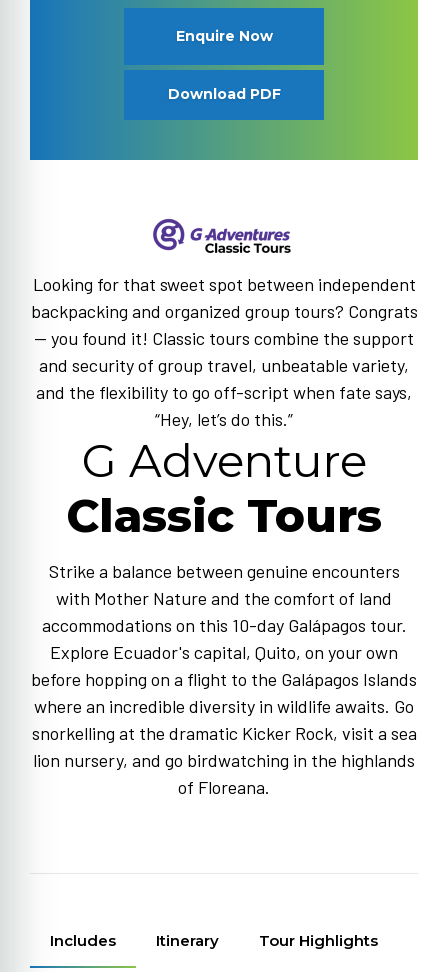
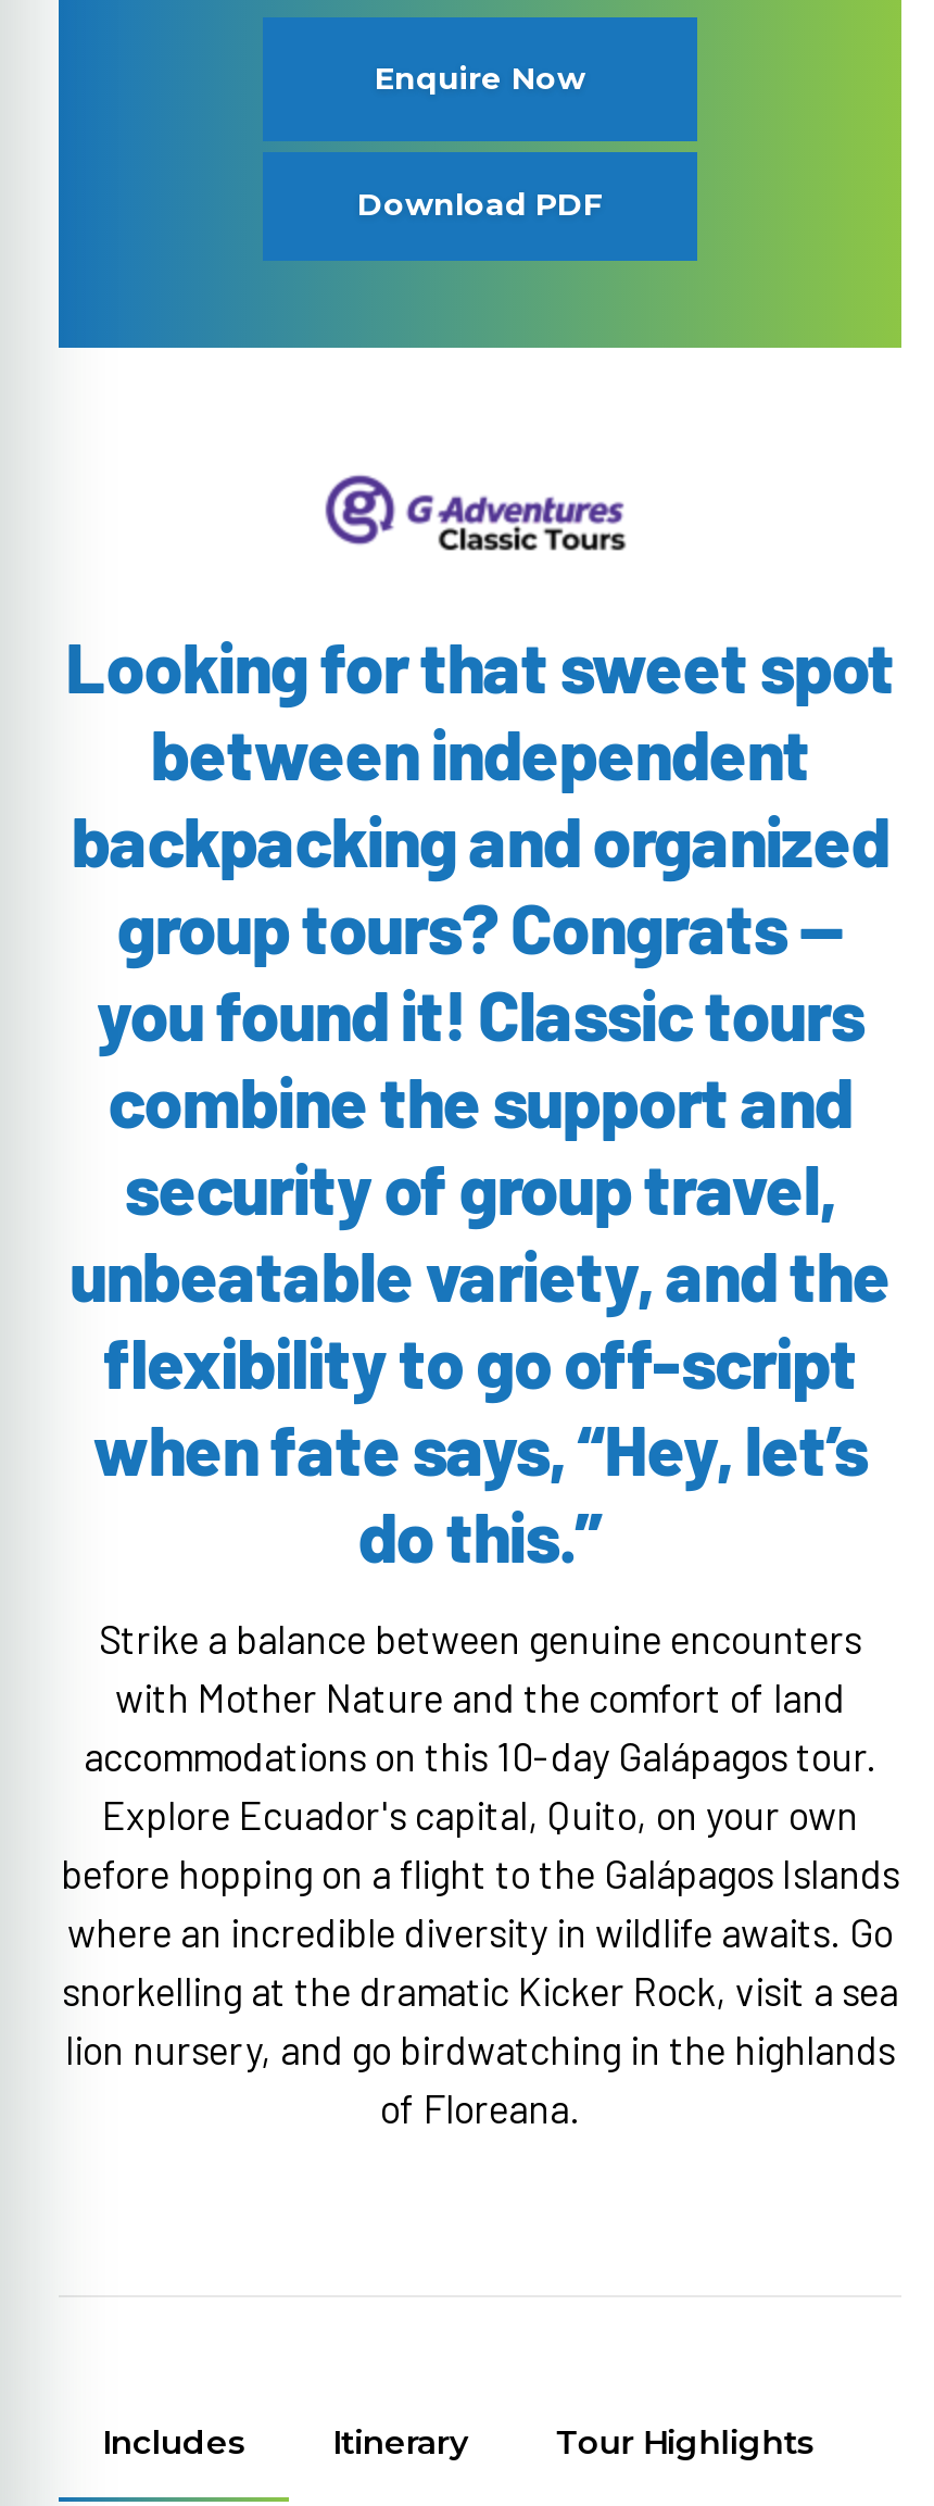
[30,273,417,543] Looking for that sweet spot between independent | backpacking and organized group tours? Congrats | — you found it! Classic tours combine the support | and security of group travel, unbeatable variety, | and the flexibility to go off-script when fate says, | “Hey, let’s do this.” | G Adventure | Classic Tours -> [66,623,894,1575] Looking for that sweet spot | between independent | backpacking and organized | group tours? Congrats — | you found it! Classic tours | combine the support and | security of group travel, | unbeatable variety, and the | flexibility to go off-script | when fate says, “Hey, let’s | do this.”

